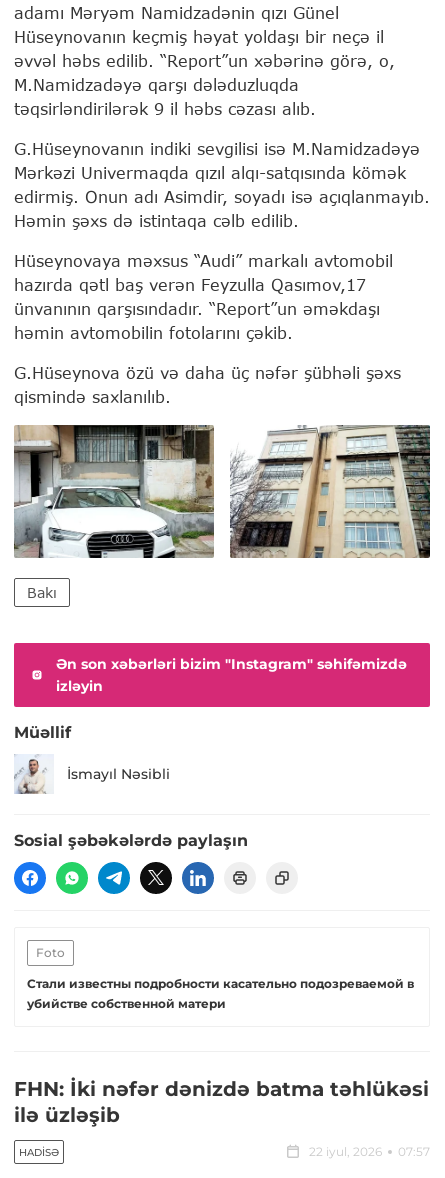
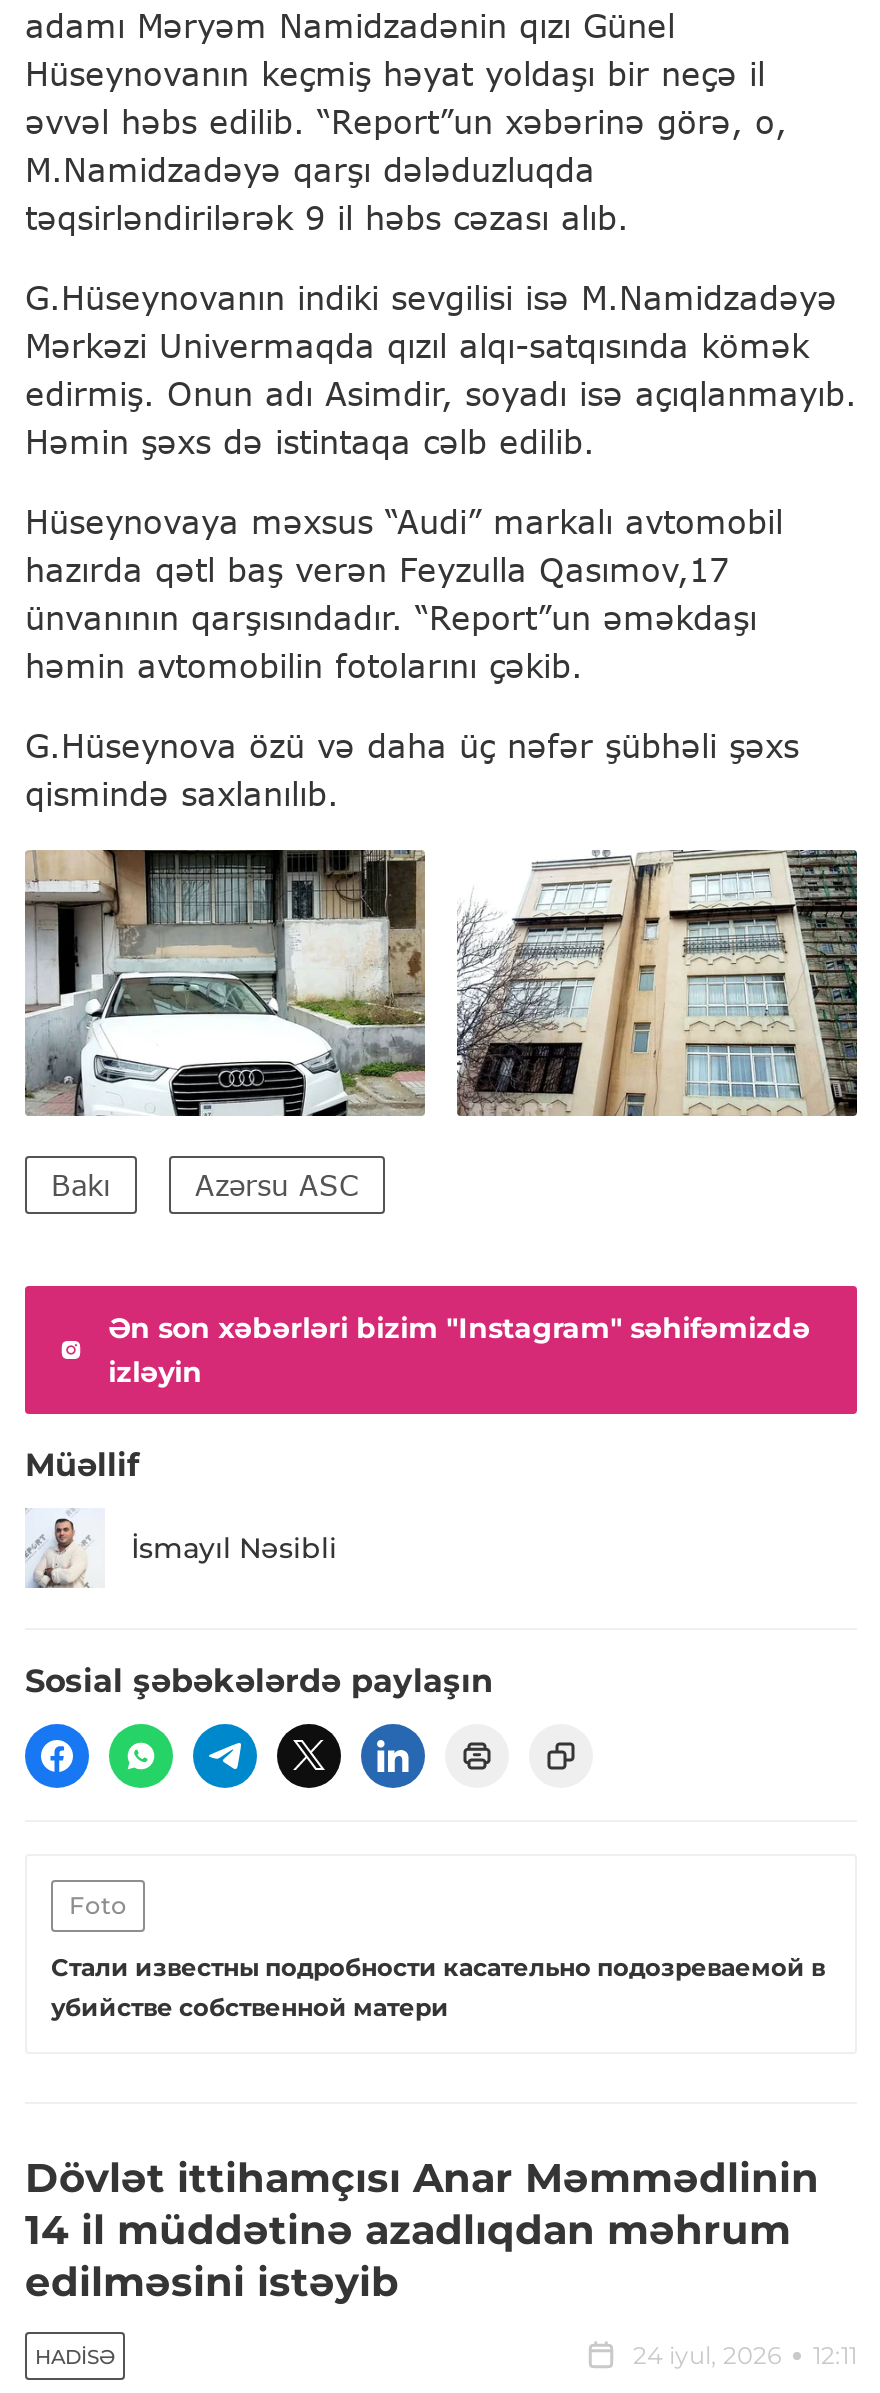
none -> [195,1169,359,1203] Azərsu ASC
[14,1077,429,1127] FHN: İki nəfər dənizdə batma təhlükəsi | ilə üzləşib -> [25,2155,819,2307] Dövlət ittihamçısı Anar Məmmədlinin | 14 il müddətinə azadlıqdan məhrum | edilməsini istəyib
[309,1144,430,1159] 22 iyul, 2026 | 07:57 -> [633,2341,857,2371] 24 iyul, 2026 | 12:11

